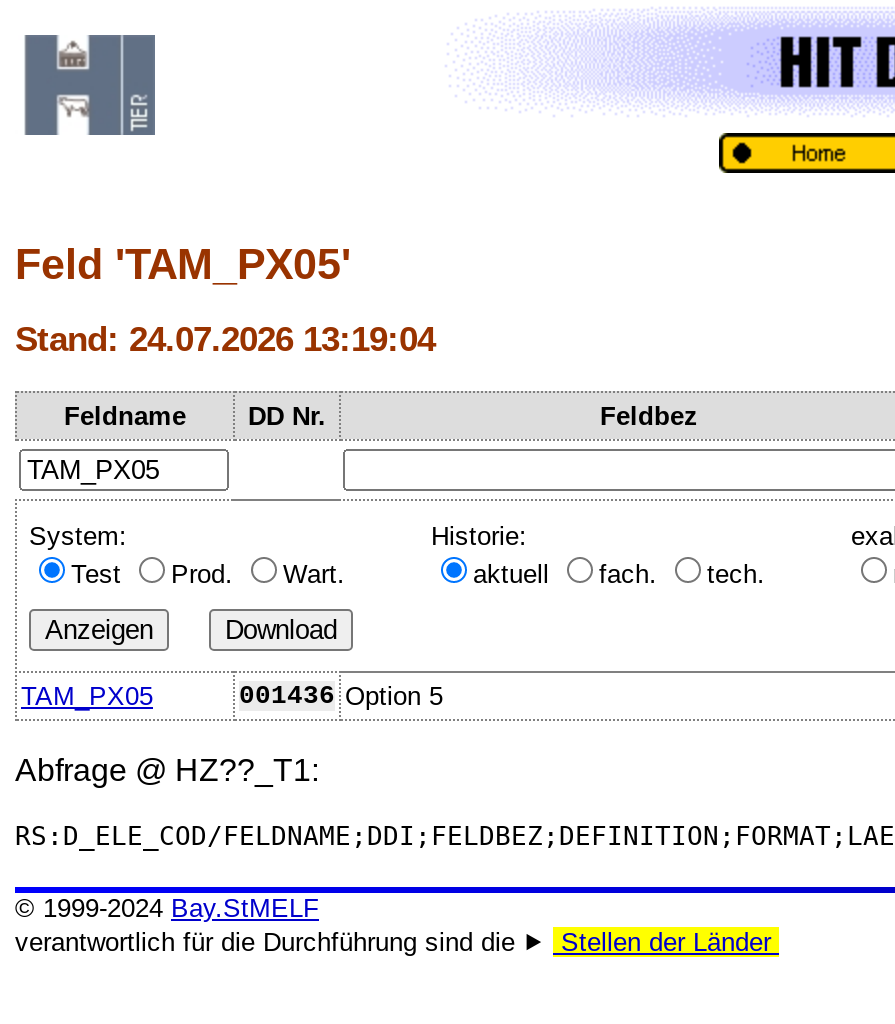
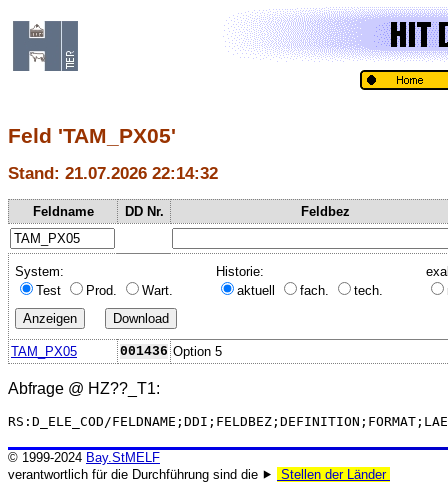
[15,320,435,360] Stand: 24.07.2026 13:19:04 -> [8,163,218,183] Stand: 21.07.2026 22:14:32

